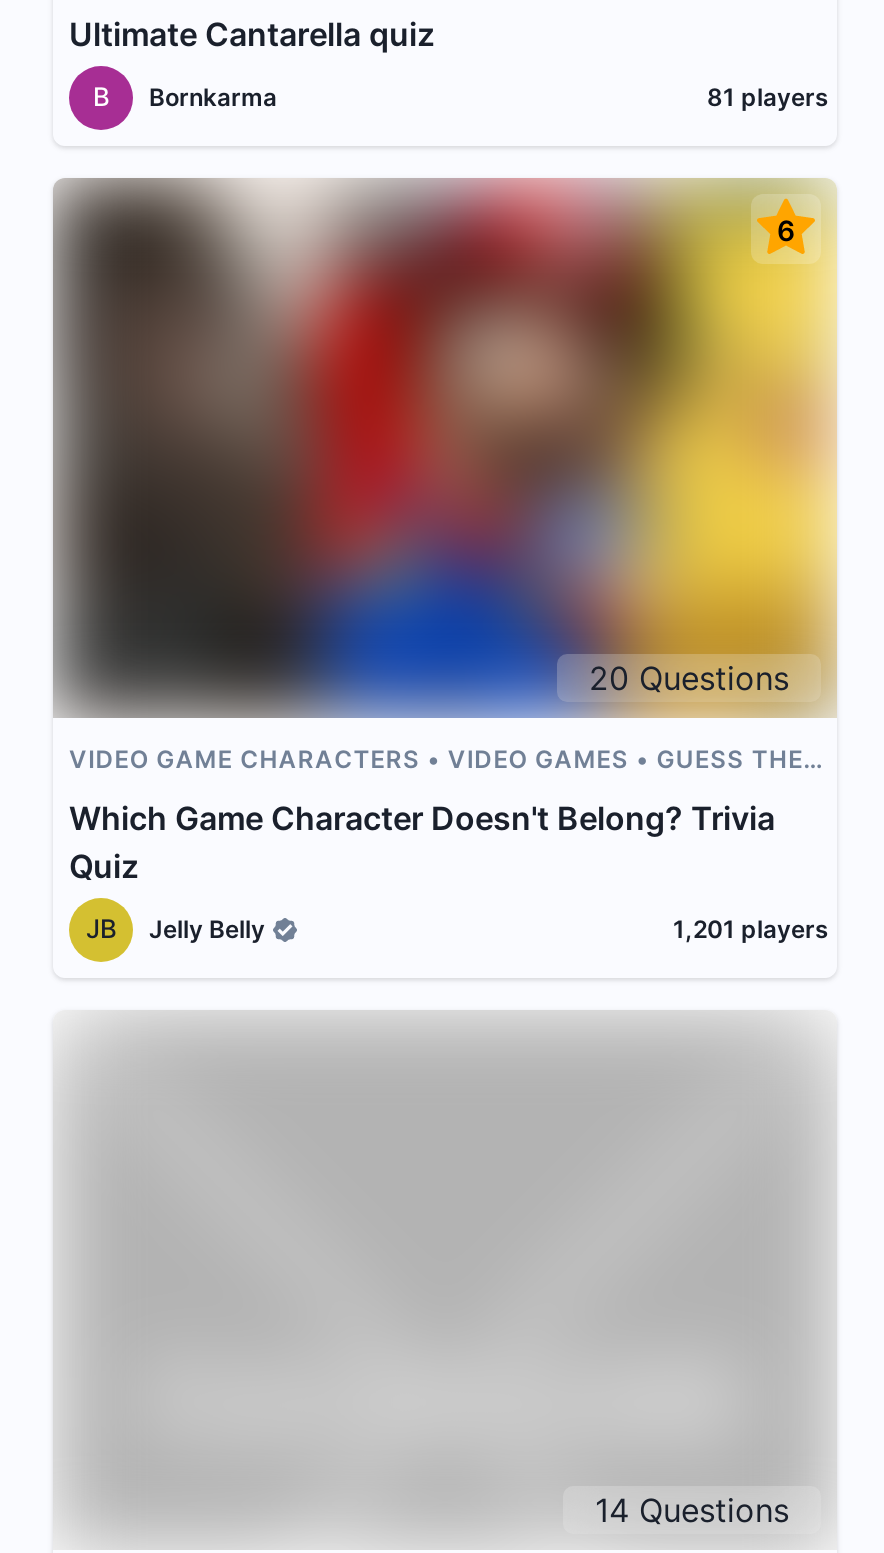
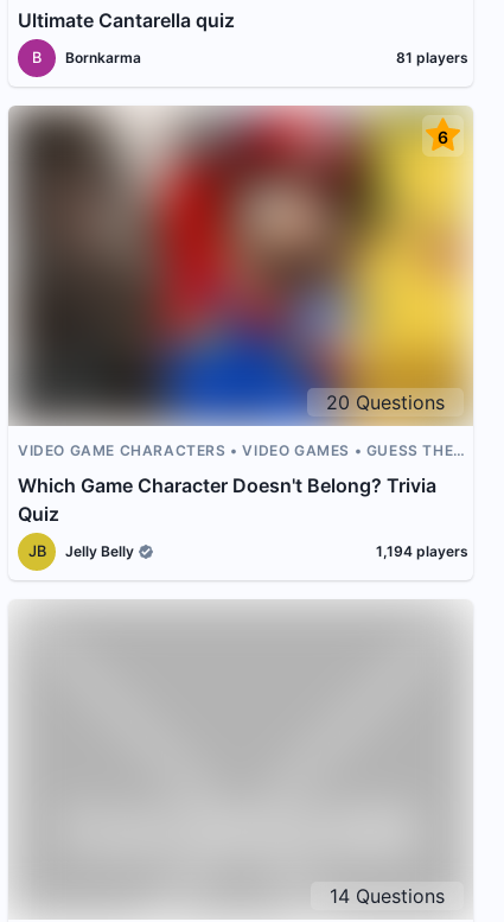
[673,914,829,944] 1,201 players -> [376,542,468,560] 1,194 players

